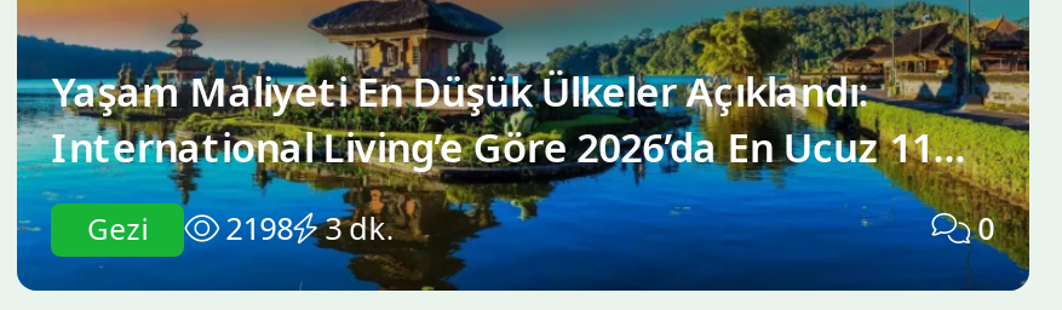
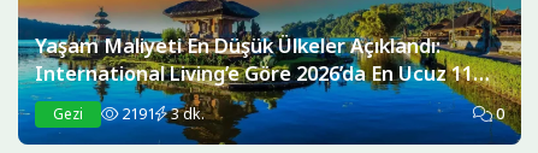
[218,205,393,249] 2198 3 dk. -> [118,102,205,124] 2191 3 dk.

